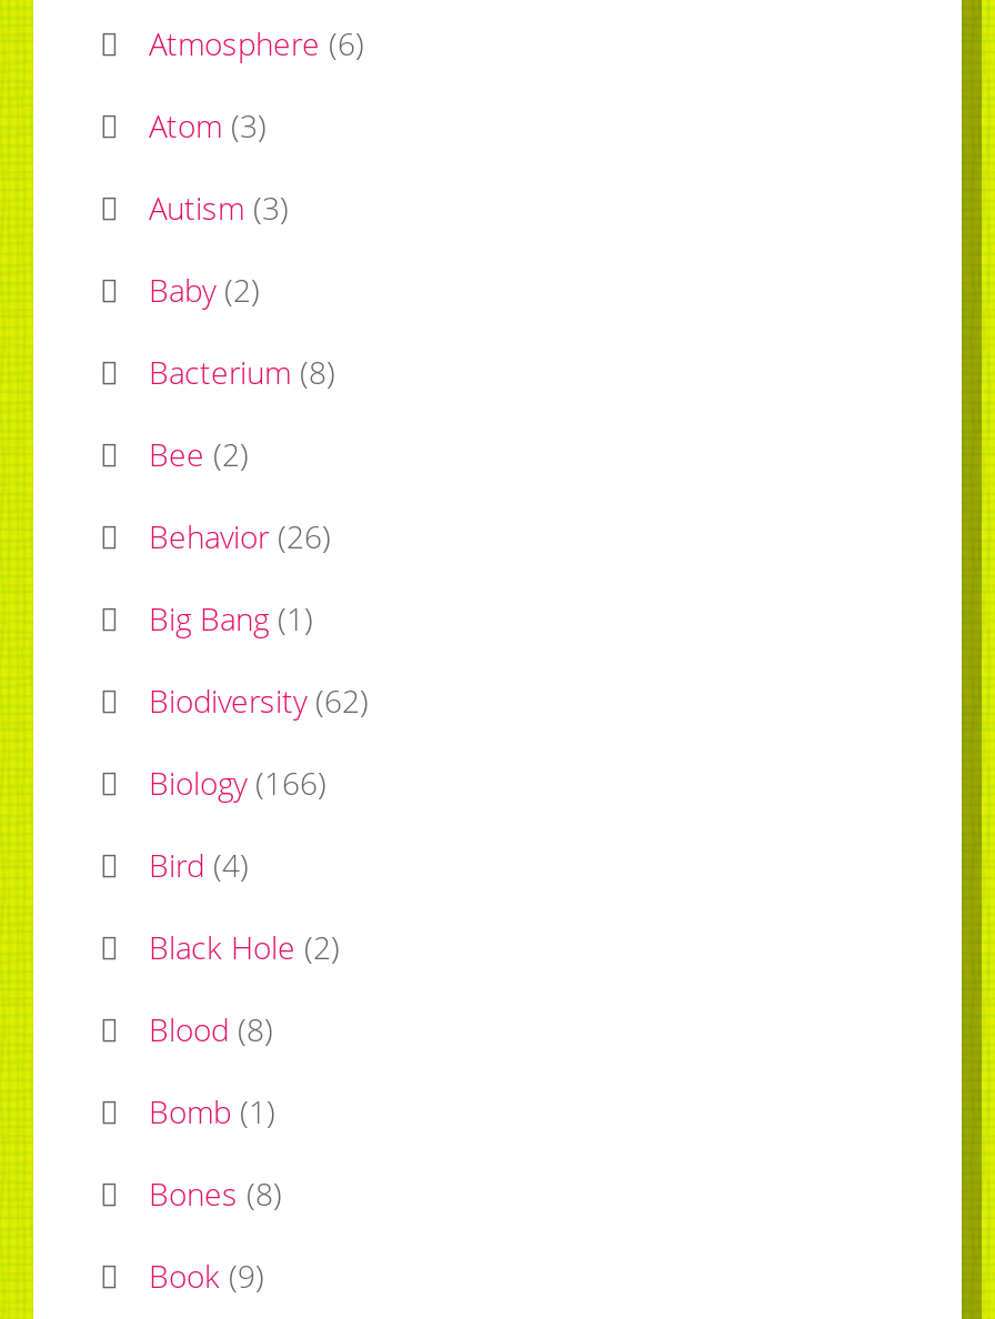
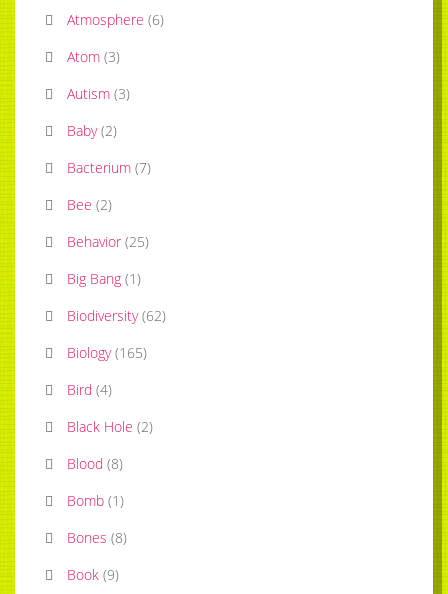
[149,350,335,392] Bacterium (8) -> [67,158,151,177] Bacterium (7)
[149,514,331,557] Behavior (26) -> [67,232,149,251] Behavior (25)
[149,761,326,803] Biology (166) -> [67,343,147,362] Biology (165)

